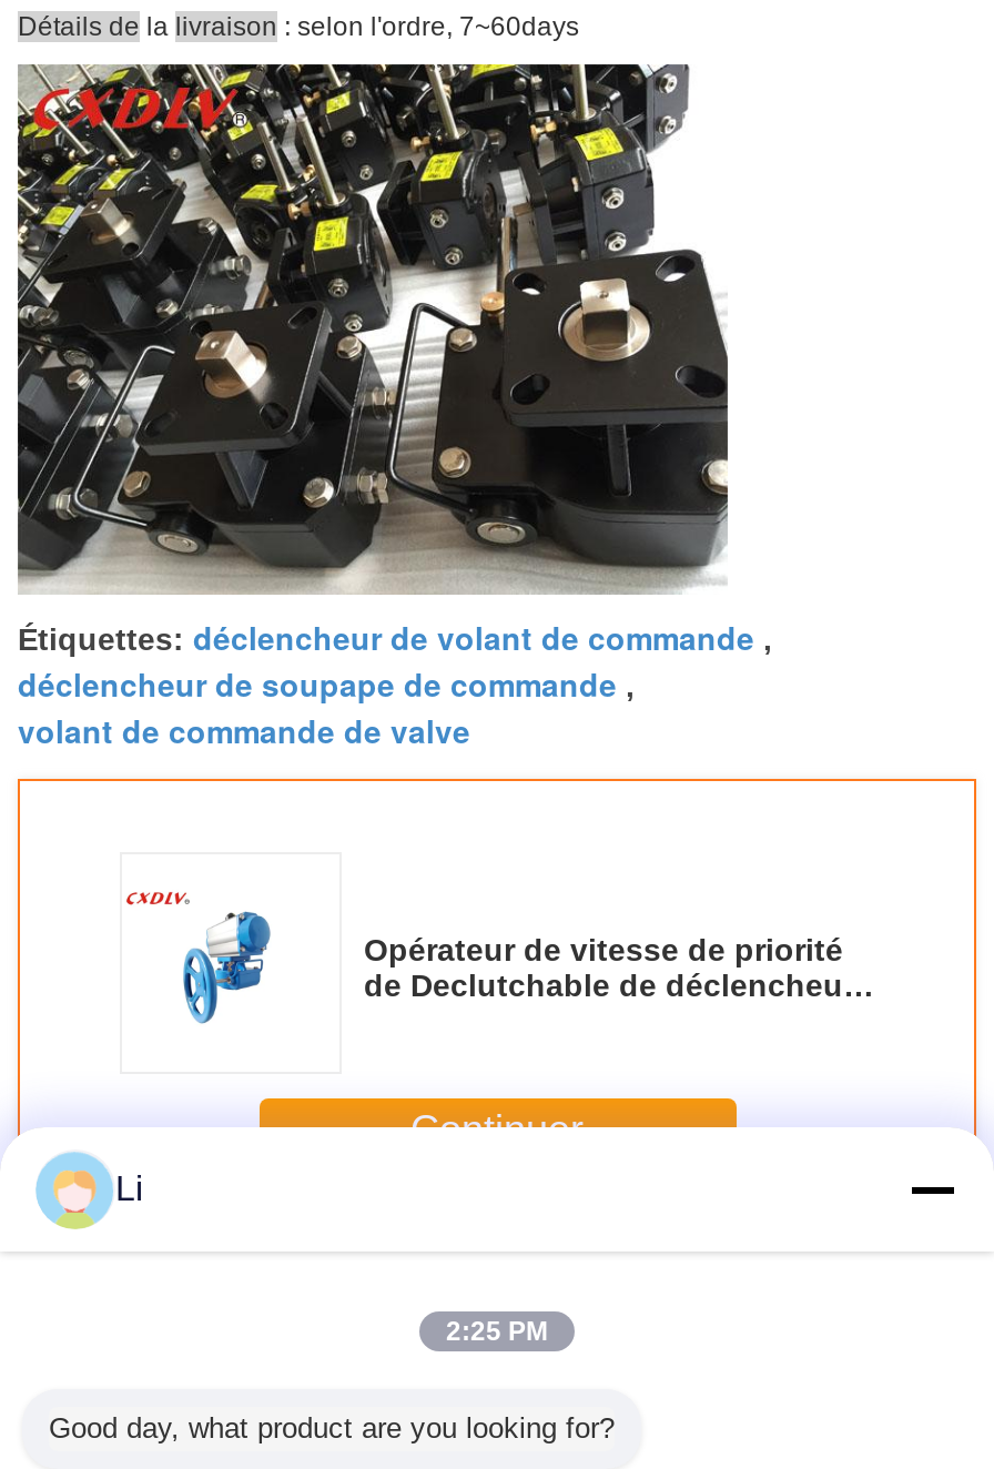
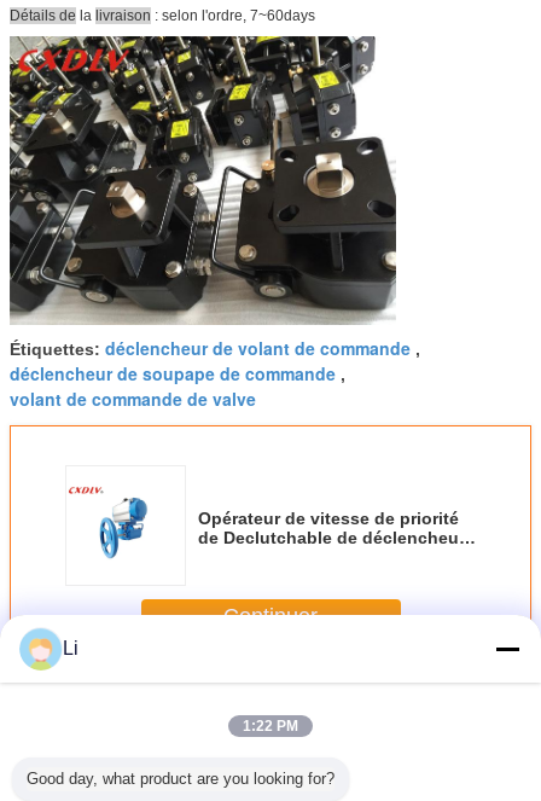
[446,1316,548,1347] 2:25 PM -> [243,718,298,735] 1:22 PM

